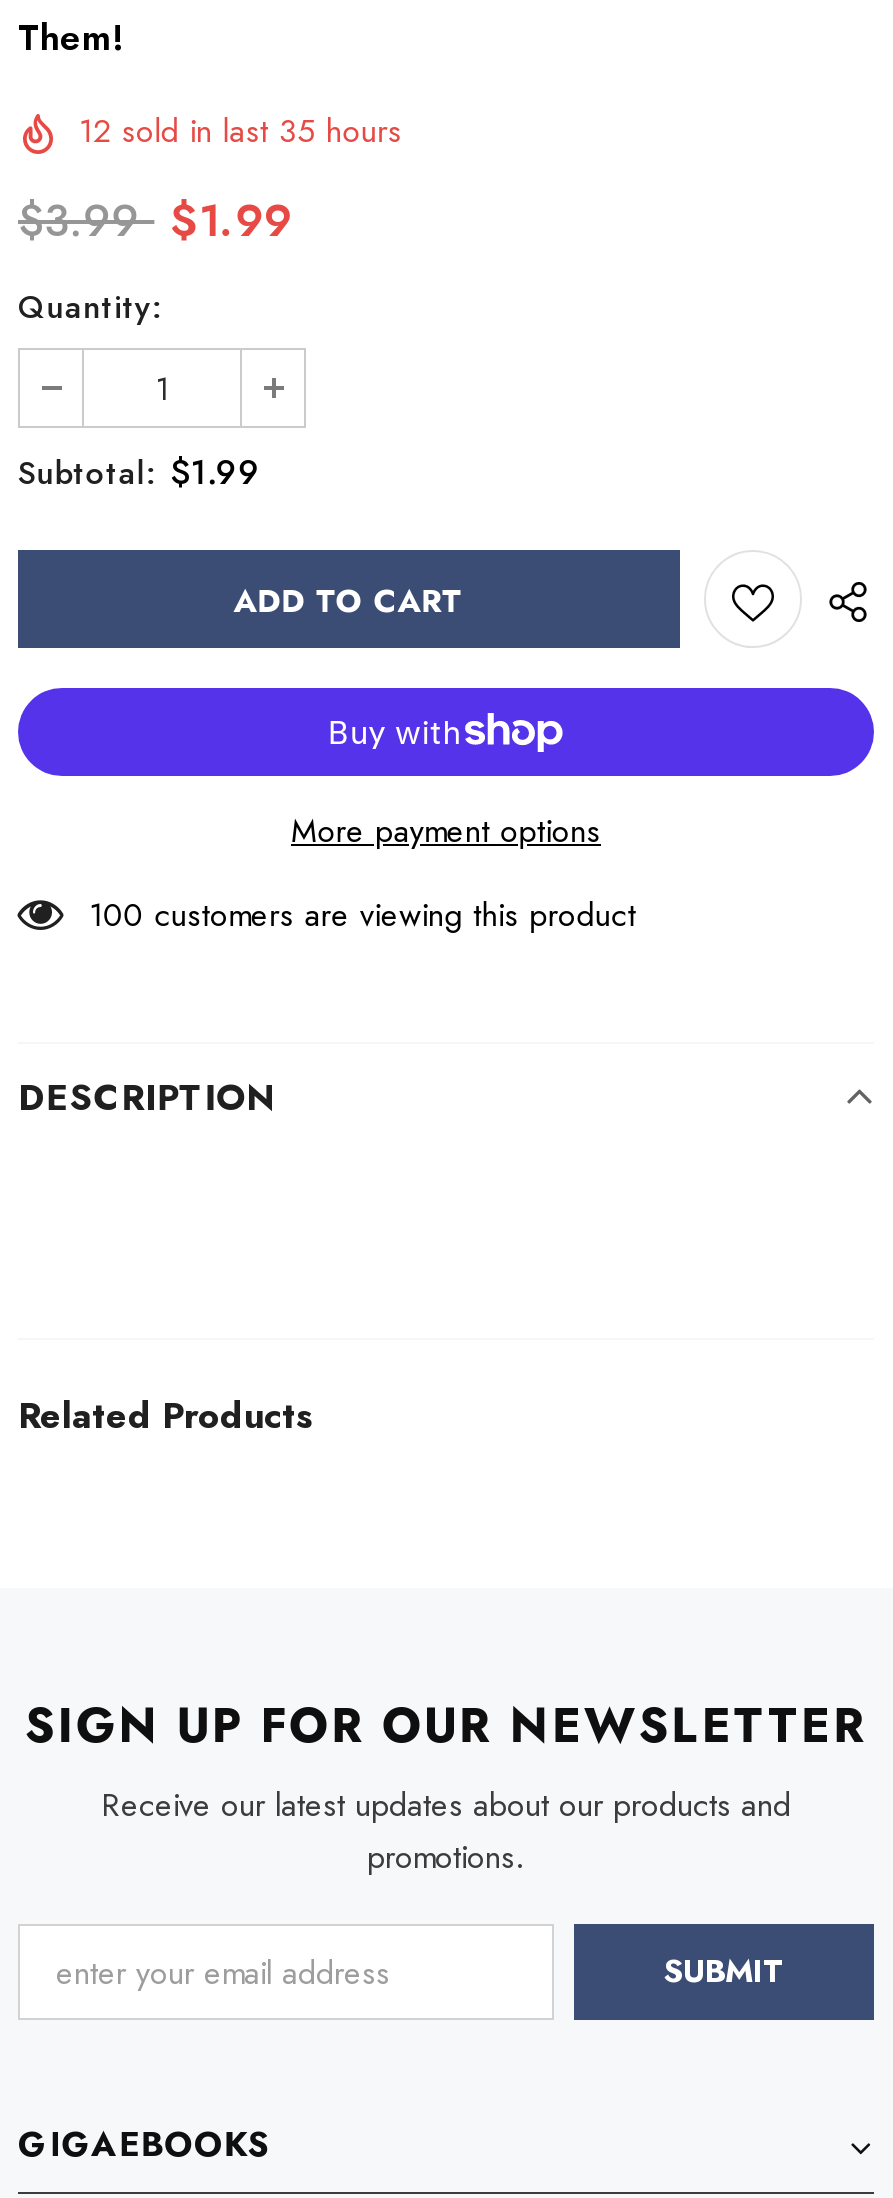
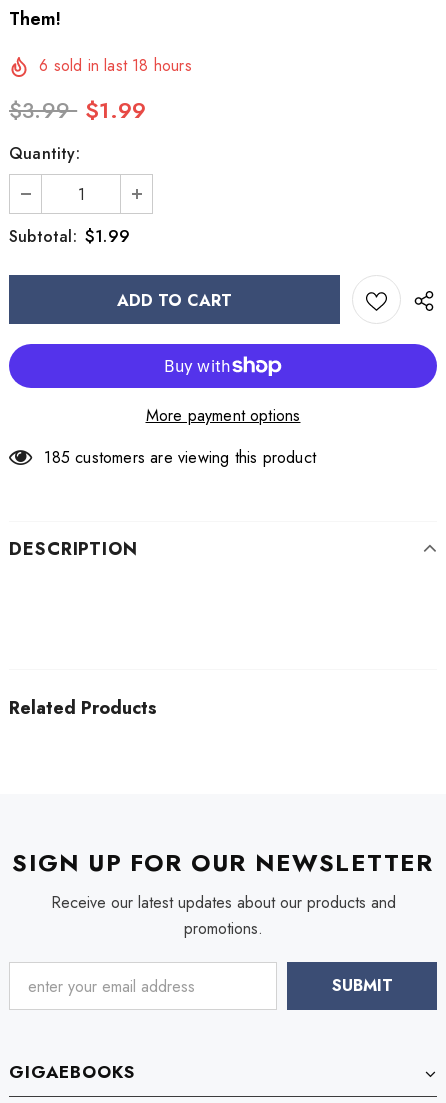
[78,108,402,154] 12 sold in last 35 hours -> [39,54,192,77] 6 sold in last 18 hours
[89,892,636,938] 100 customers are viewing this product -> [44,446,316,469] 185 customers are viewing this product

